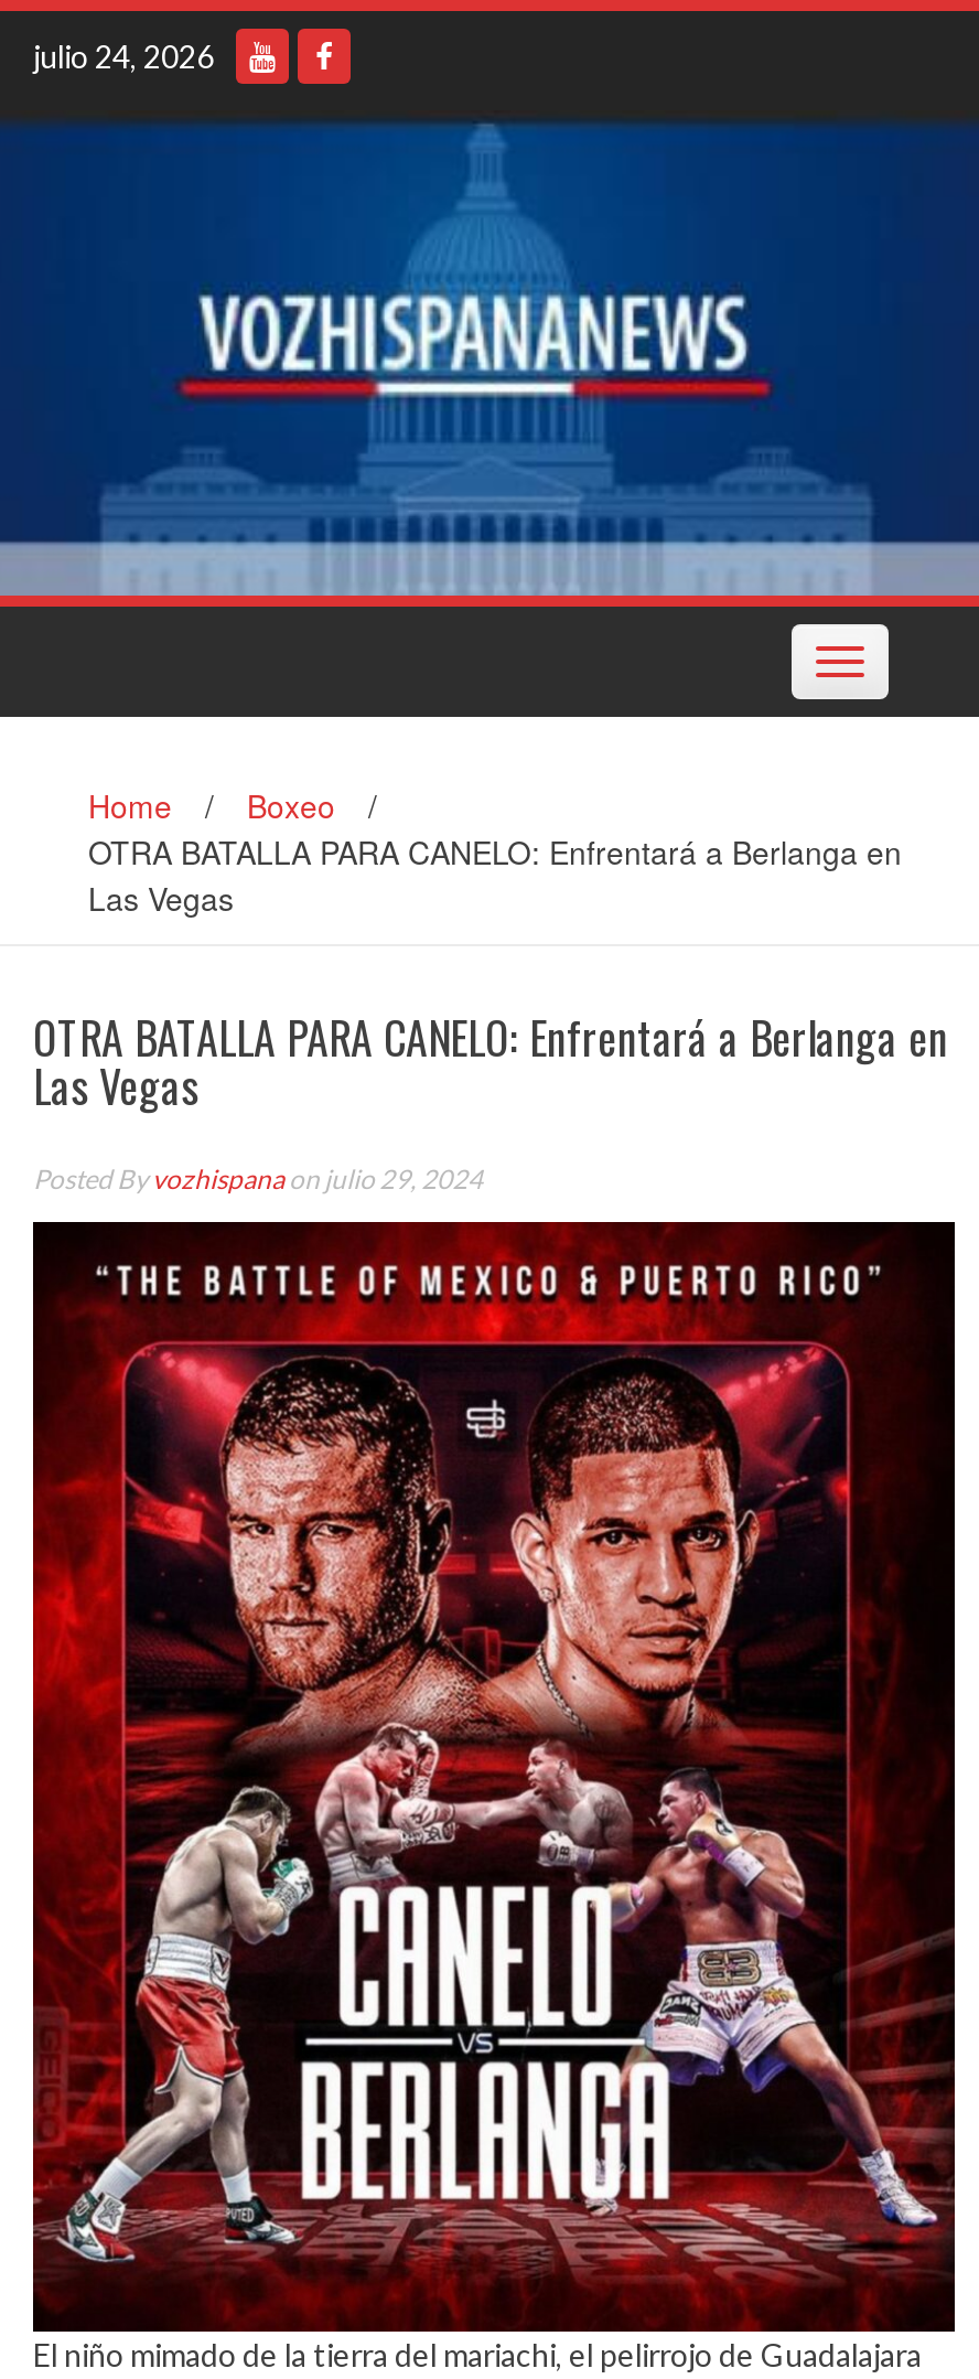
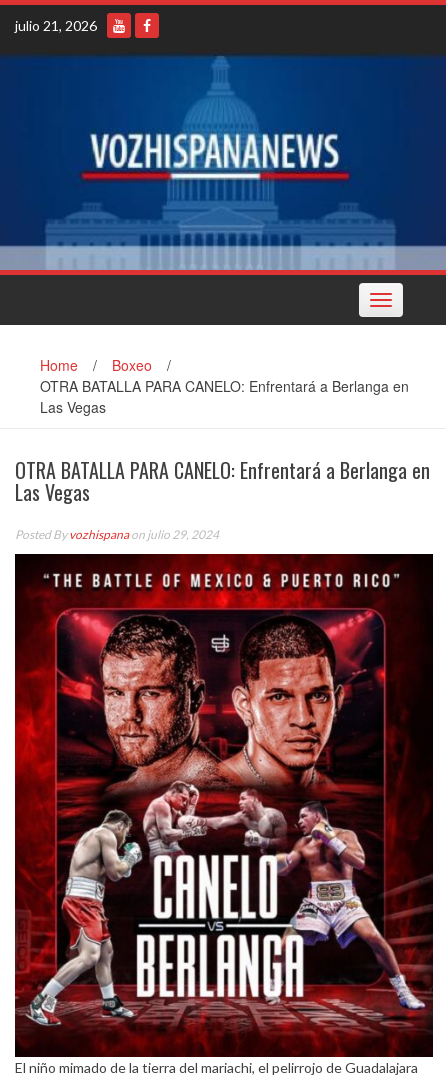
[33,37,214,75] julio 24, 2026 -> [15,17,97,34] julio 21, 2026

